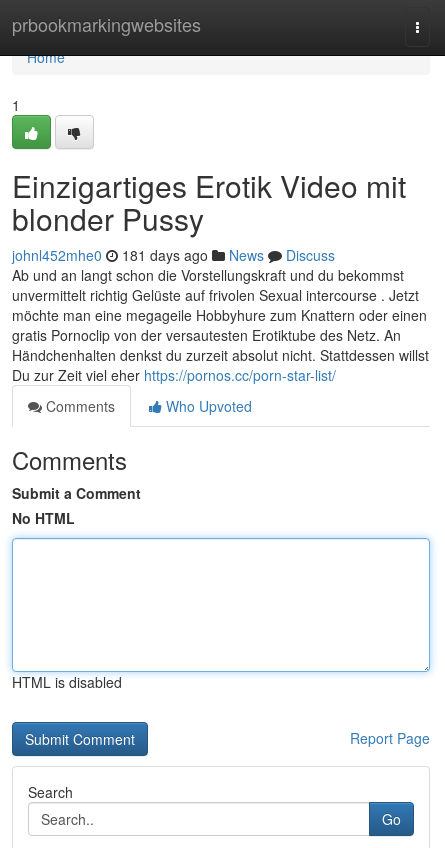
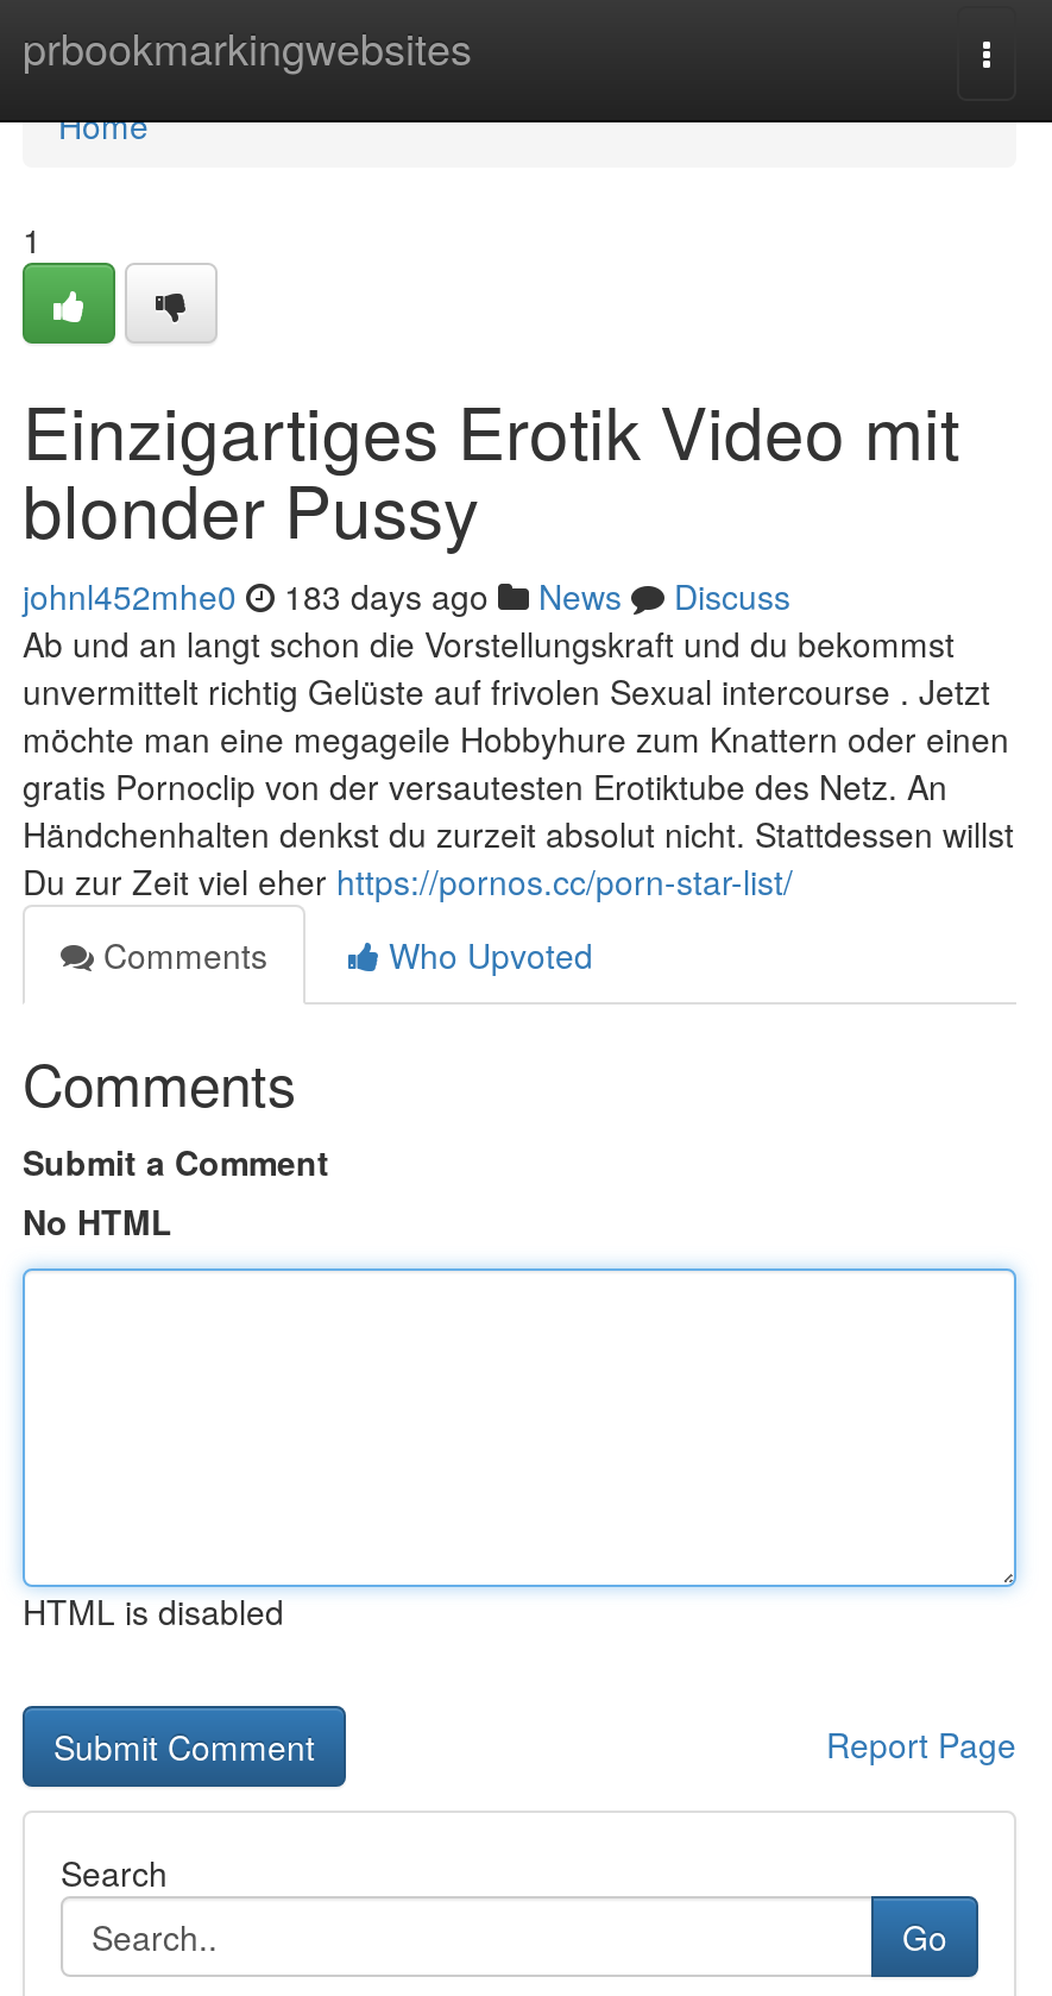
[12,245,335,265] johnl452mhe0 181 days ago News Discuss -> [23,572,790,619] johnl452mhe0 183 days ago News Discuss

